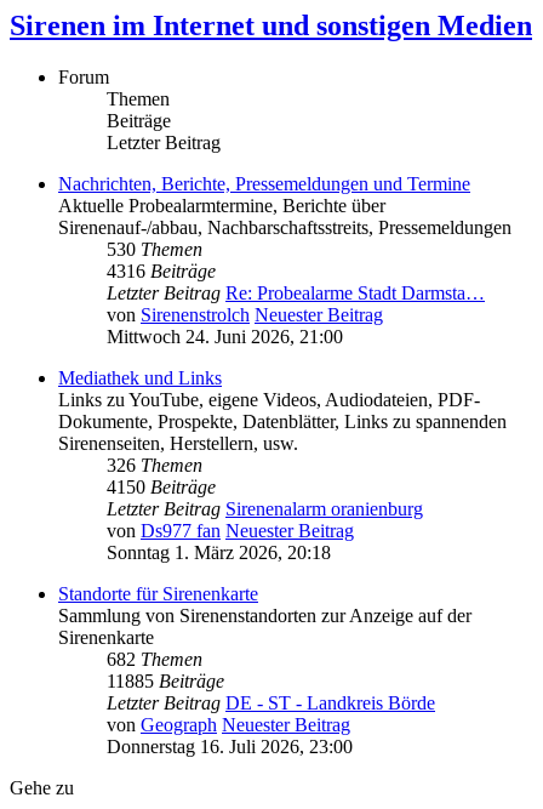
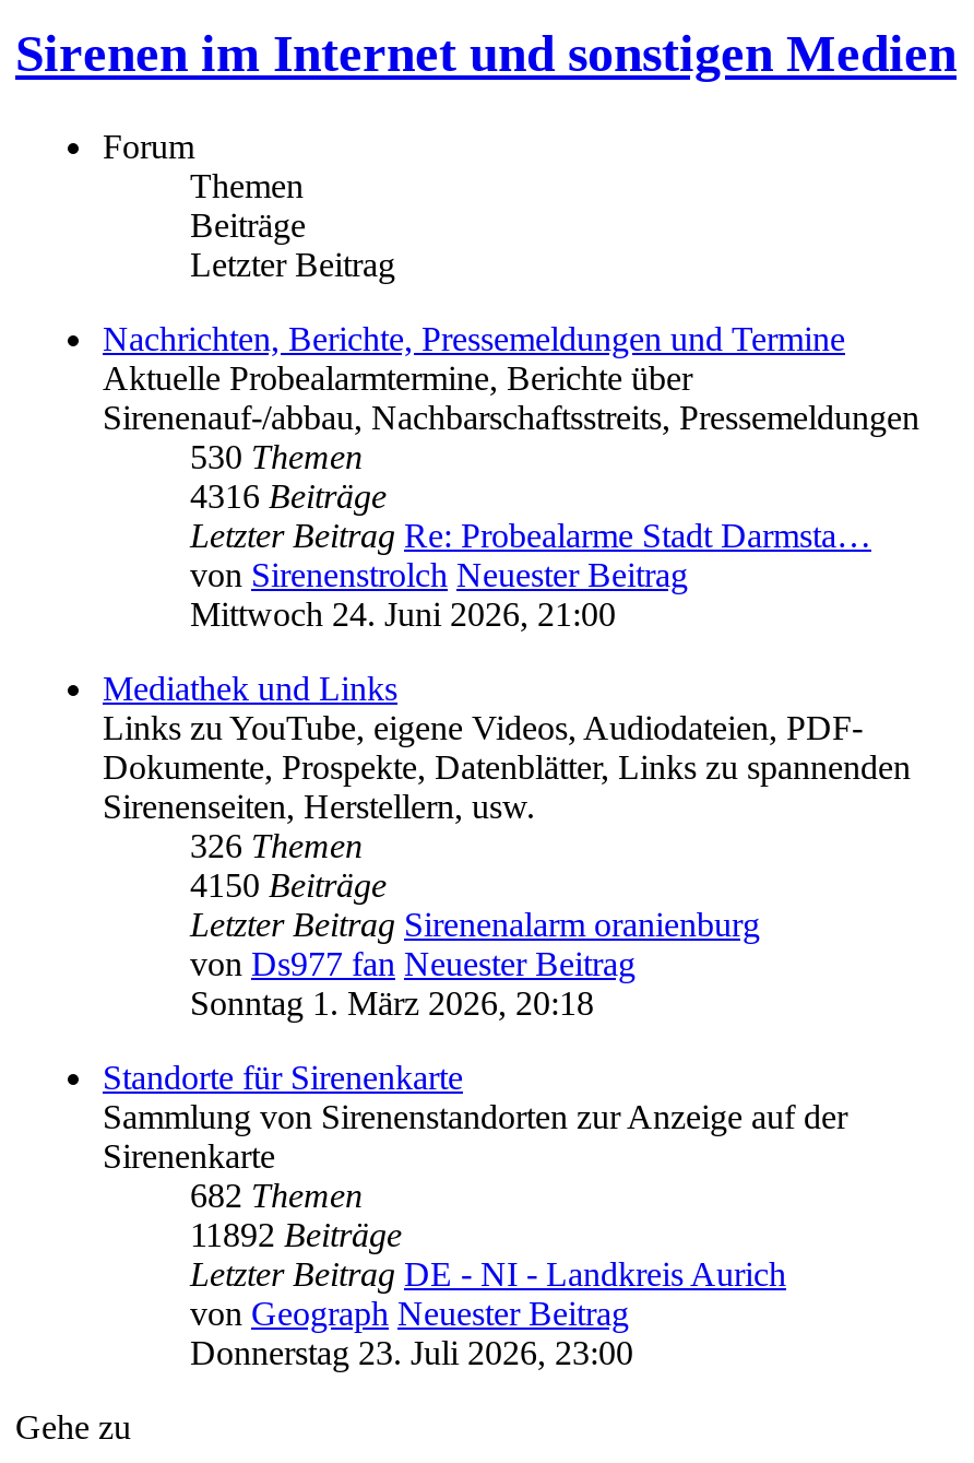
[107,671,224,692] 11885 Beiträge -> [190,1217,402,1254] 11892 Beiträge
[107,693,435,714] Letzter Beitrag DE - ST - Landkreis Börde -> [190,1256,786,1293] Letzter Beitrag DE - NI - Landkreis Aurich
[107,737,353,757] Donnerstag 16. Juli 2026, 23:00 -> [190,1335,633,1372] Donnerstag 23. Juli 2026, 23:00

